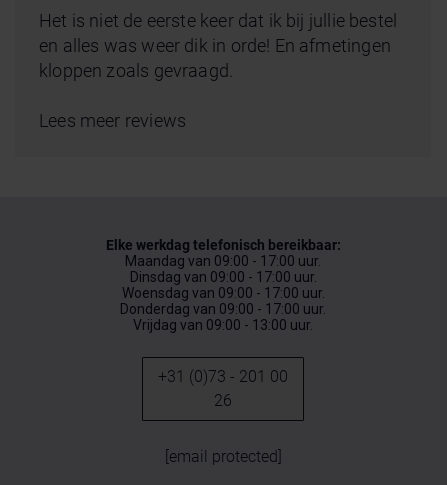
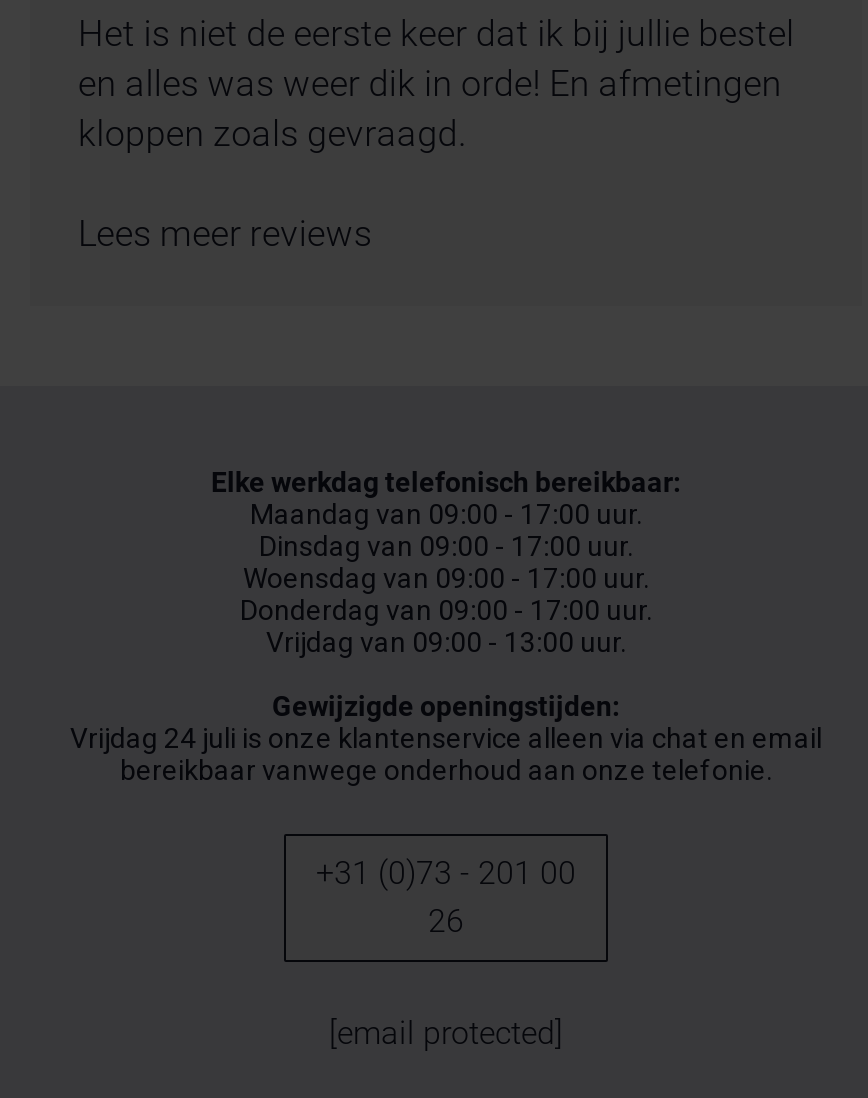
none -> [70,690,822,786] Gewijzigde openingstijden: | Vrijdag 24 juli is onze klantenservice alleen via chat en email | bereikbaar vanwege onderhoud aan onze telefonie.

